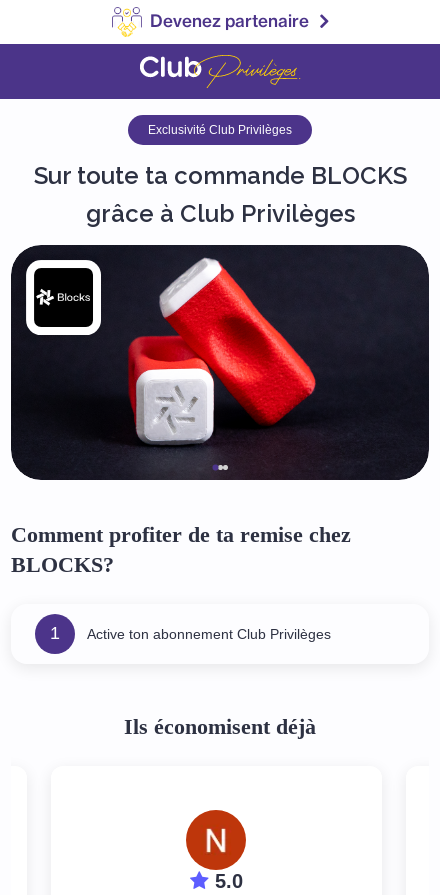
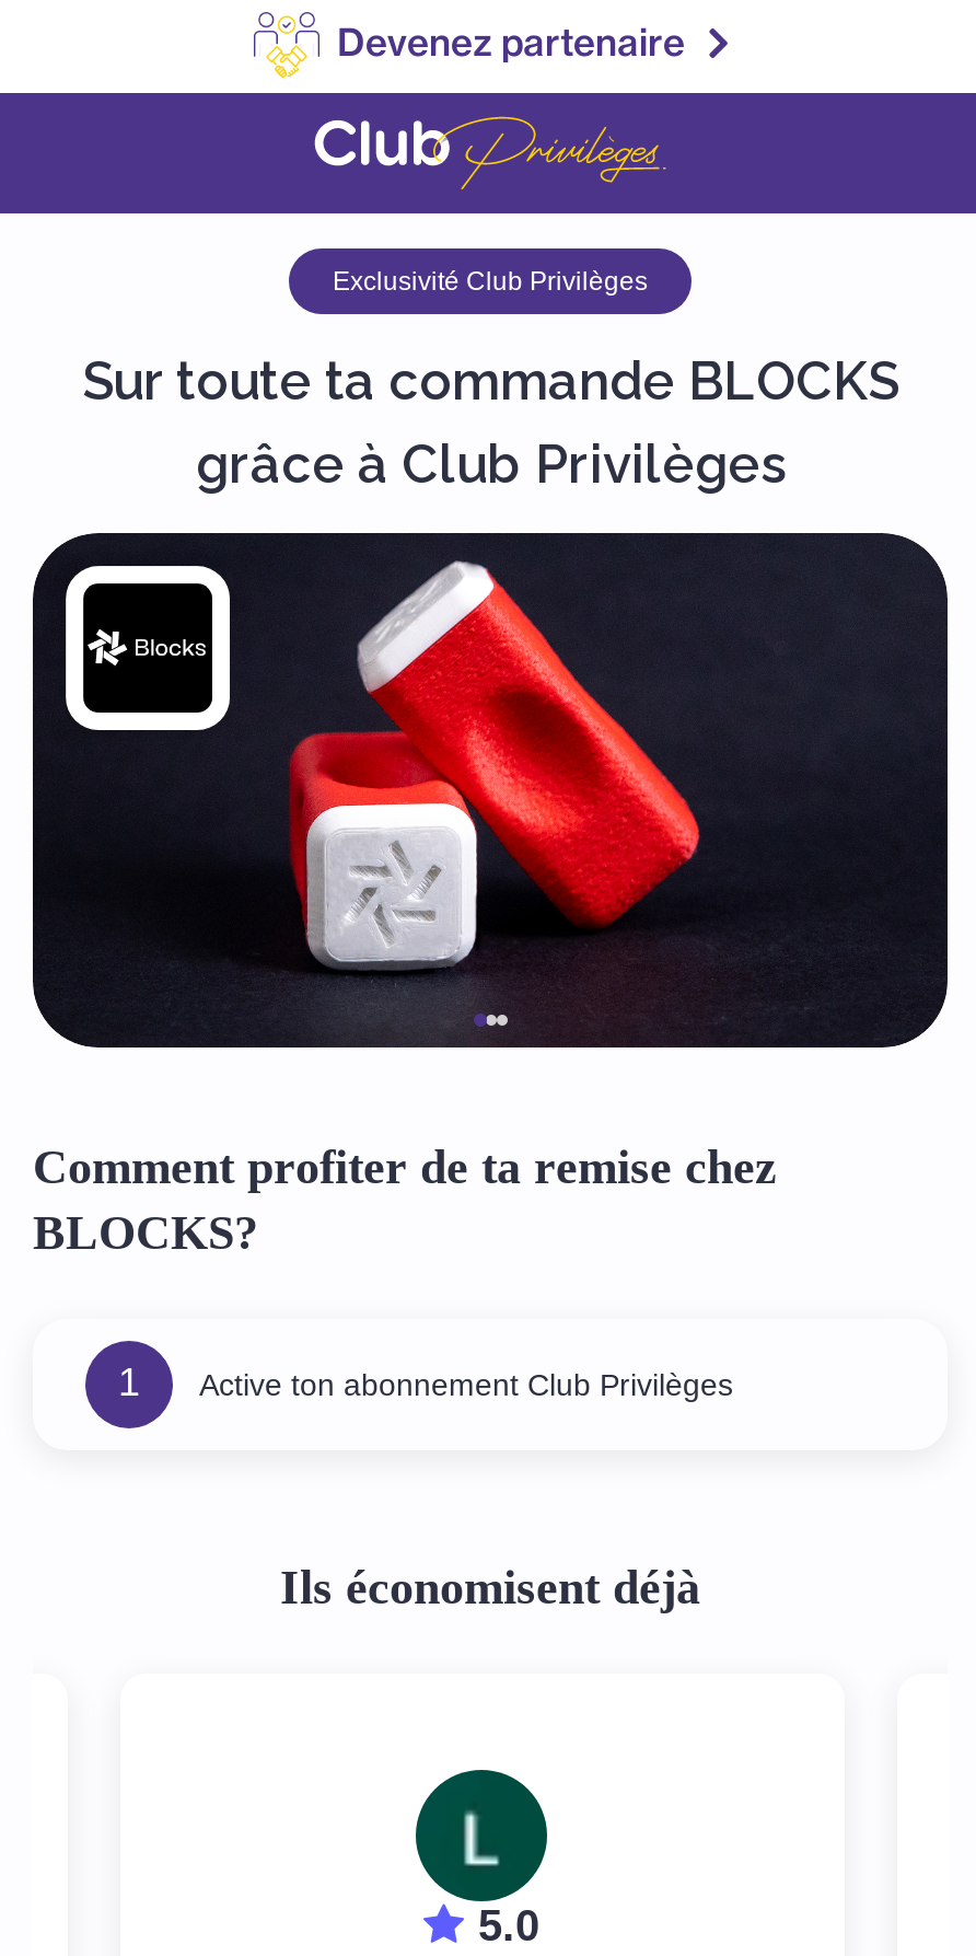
[185,809,247,868] [image] -> [414,1768,549,1899] [image]

